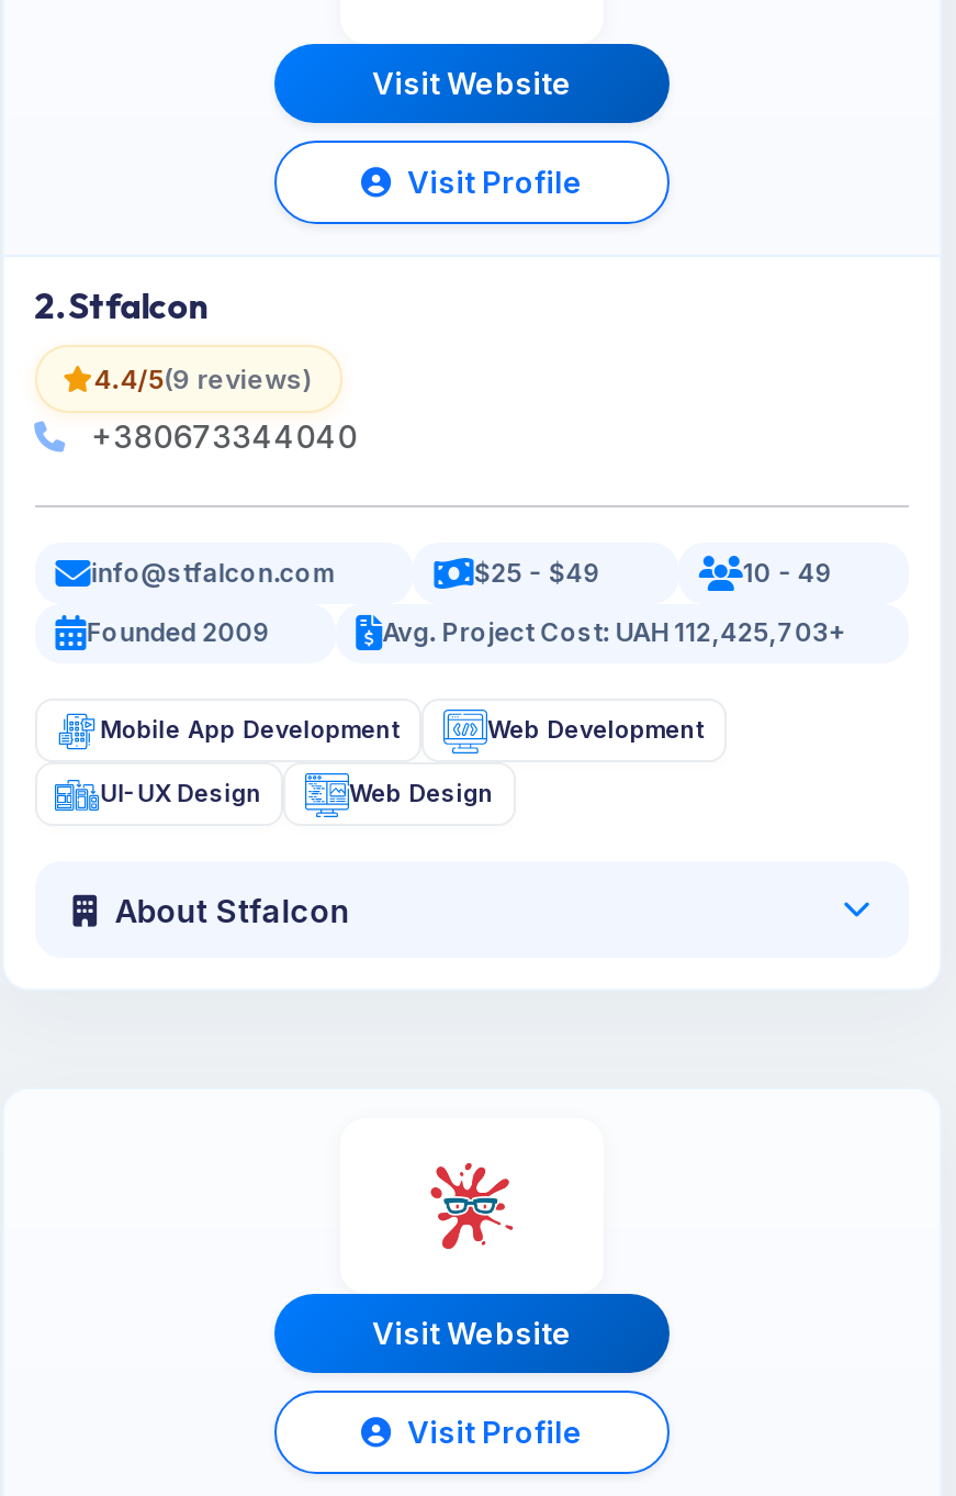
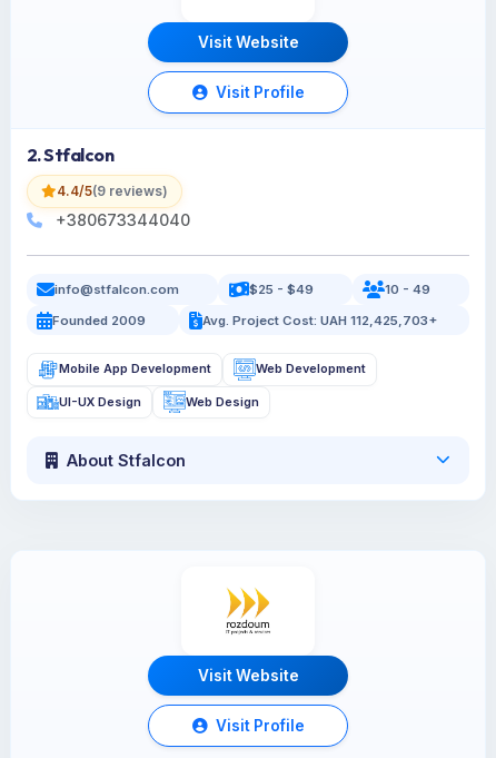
[428,1162,514,1252] [image] -> [226,589,270,634] [image]

